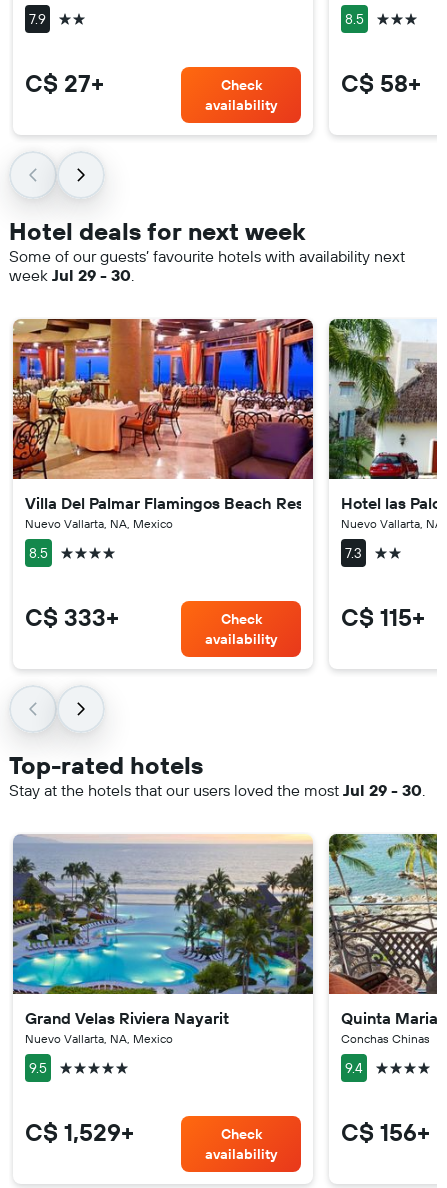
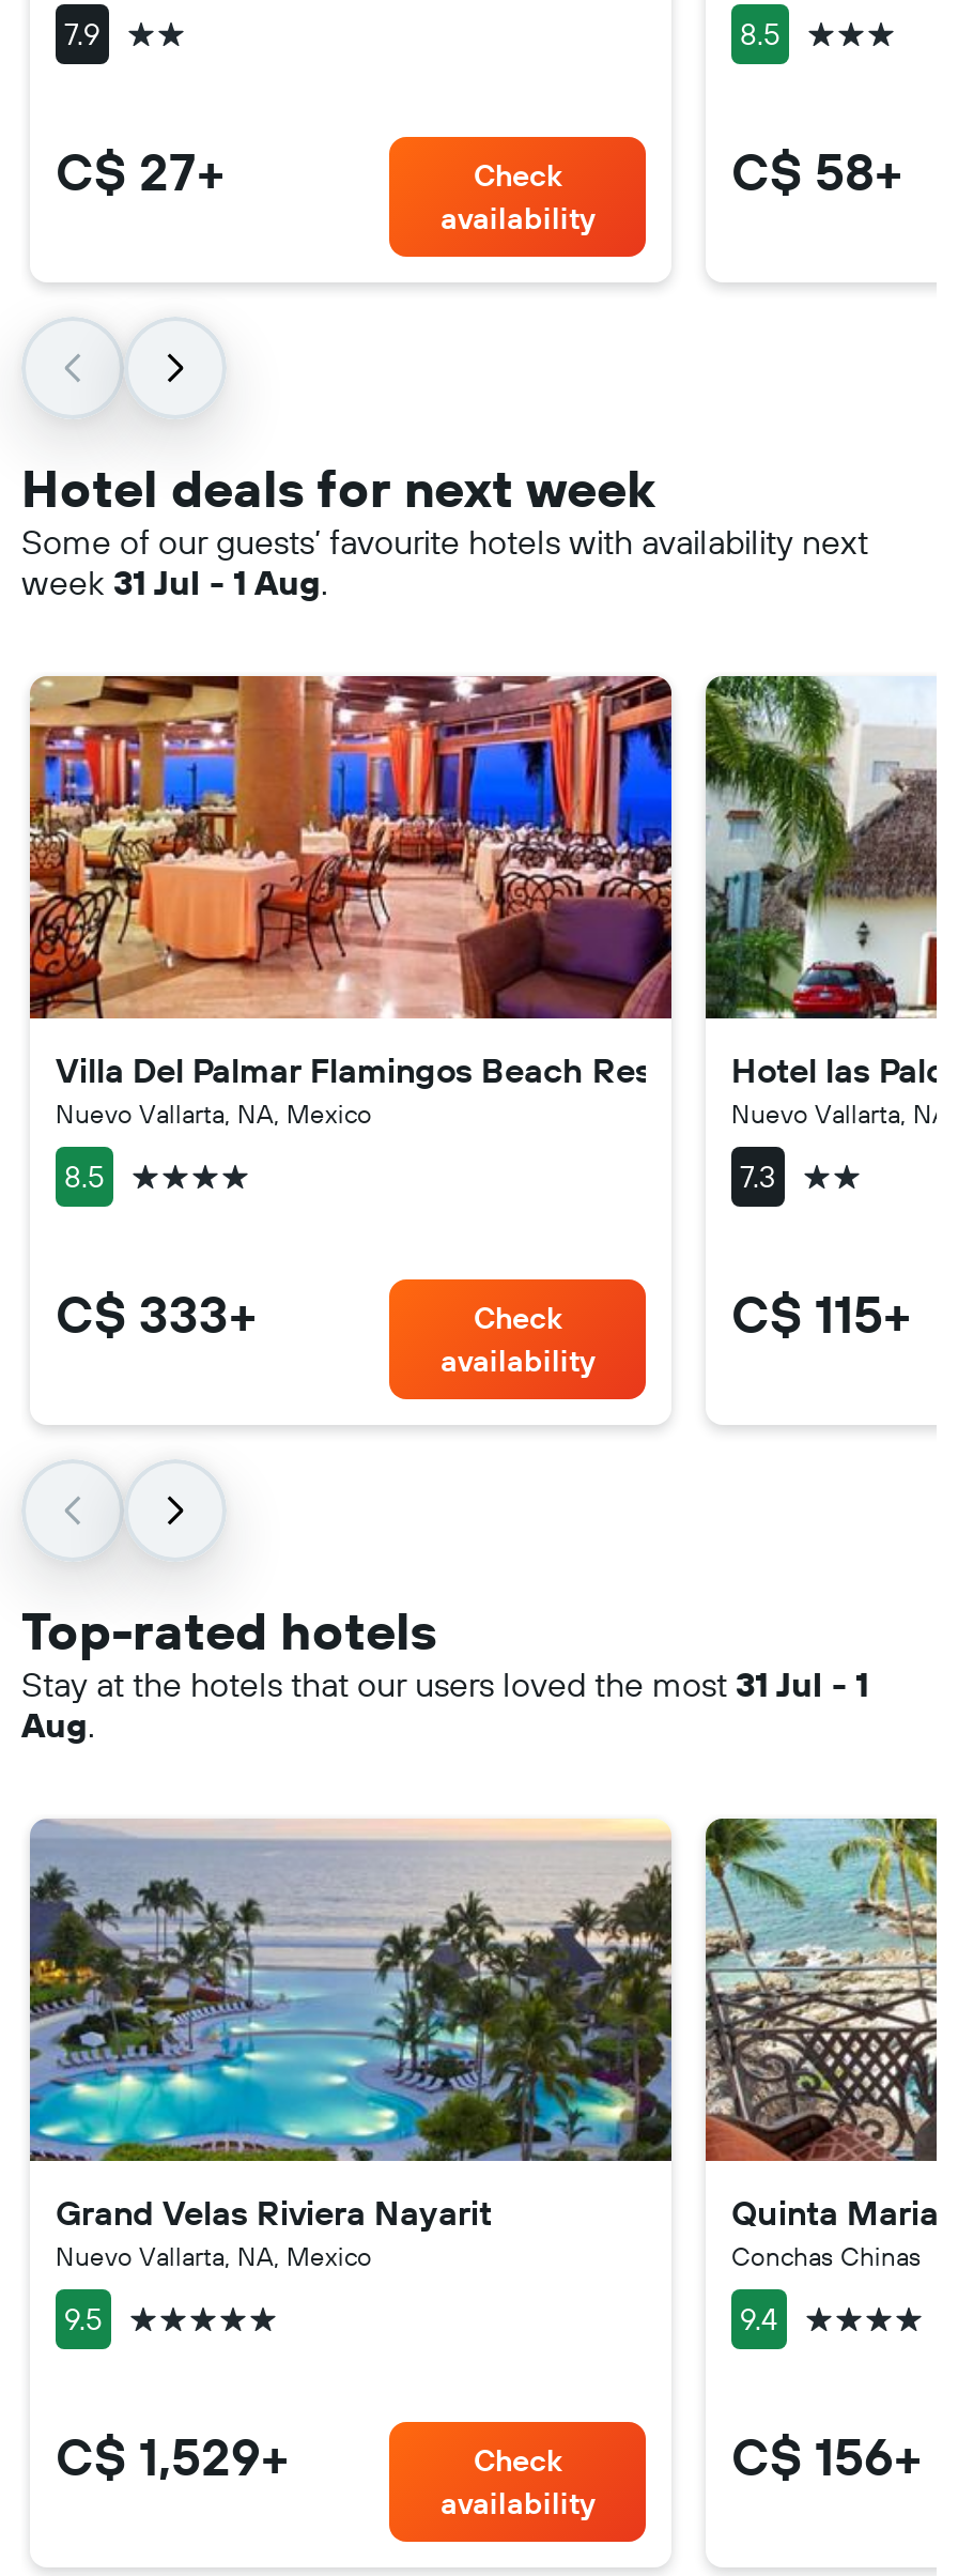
[9,265,134,285] week Jul 29 - 30. -> [21,561,327,603] week 31 Jul - 1 Aug.
[9,780,425,800] Stay at the hotels that our users loved the most Jul 29 - 30. -> [21,1662,868,1746] Stay at the hotels that our users loved the most 31 Jul - 1 | Aug.

